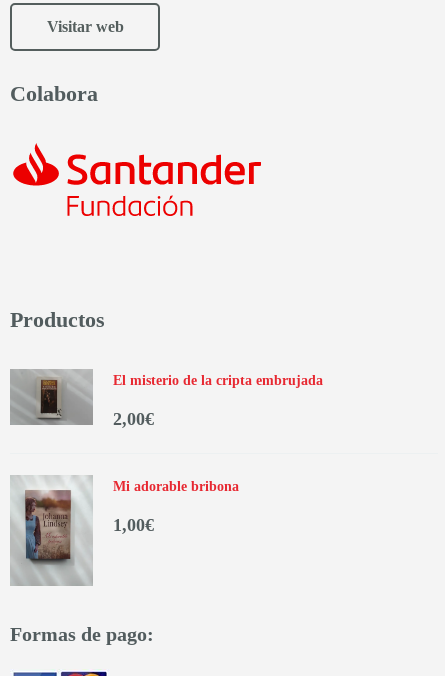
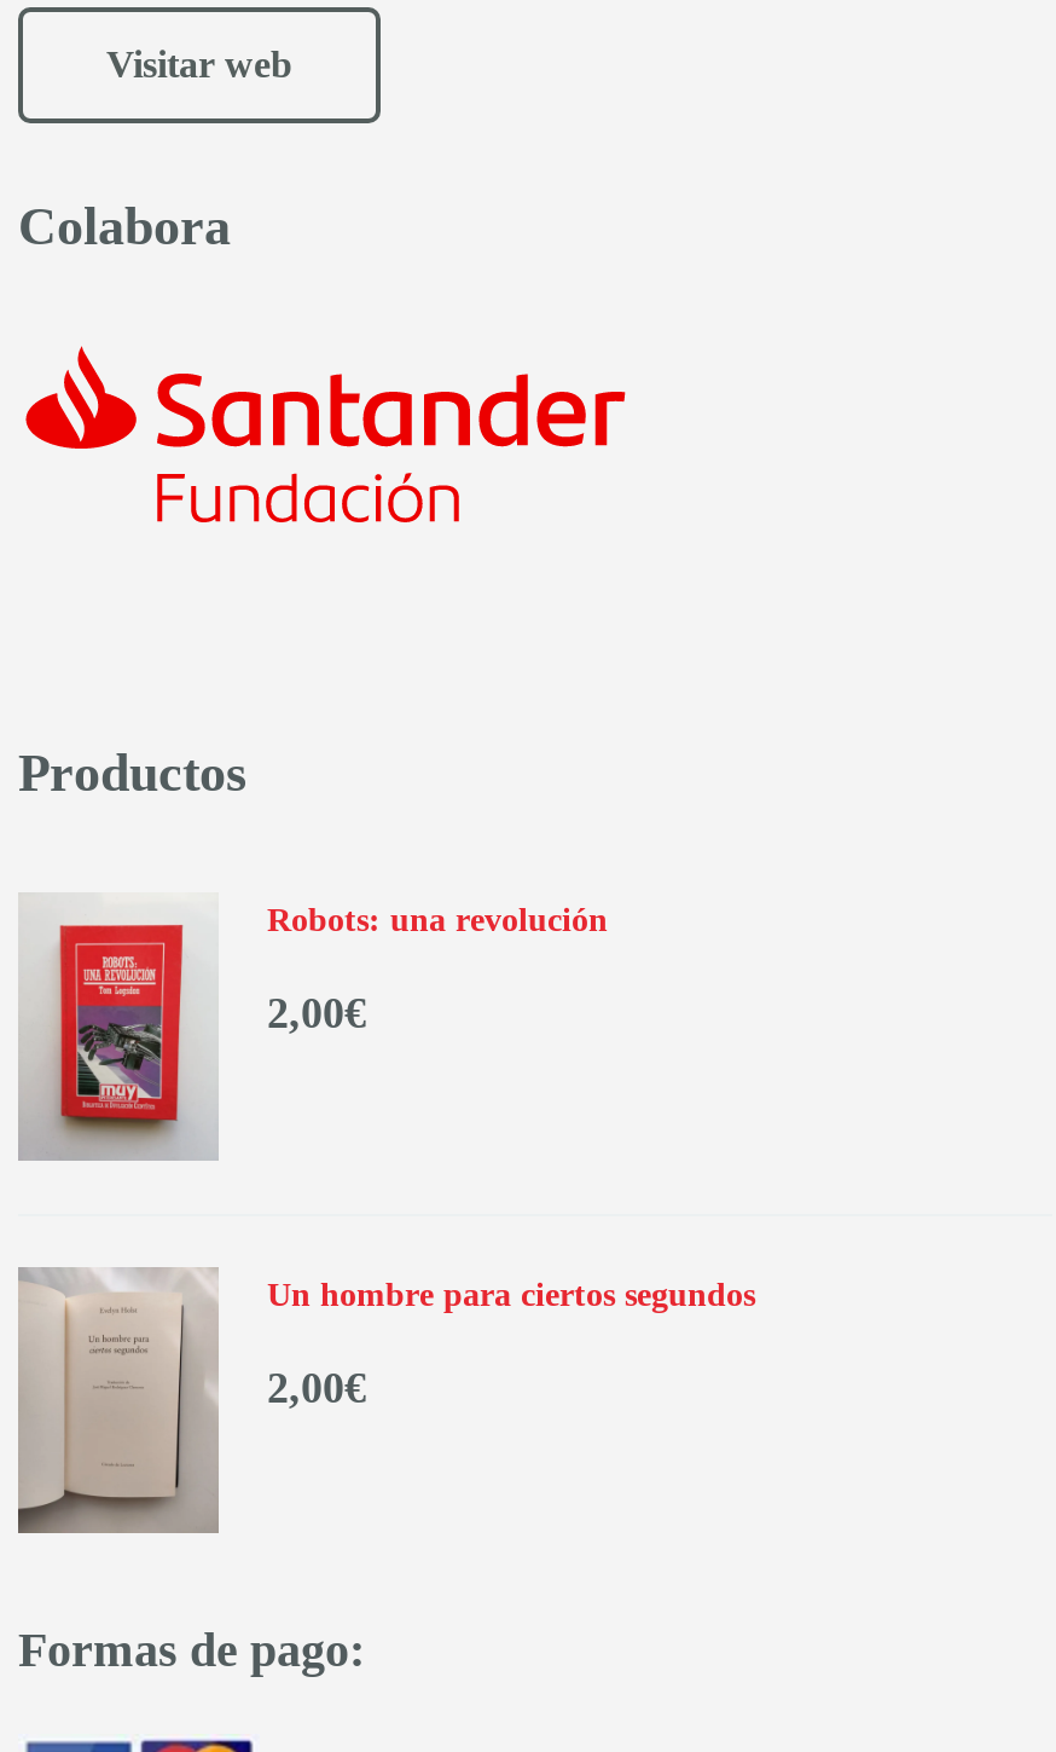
[10,369,323,432] [image] | El misterio de la cripta embrujada -> [21,895,608,1161] [image] | Robots: una revolución
[12,476,239,586] [image] | Mi adorable bribona -> [18,1270,755,1536] [image] | Un hombre para ciertos segundos
[113,515,154,535] 1,00€ -> [267,1363,366,1412] 2,00€

